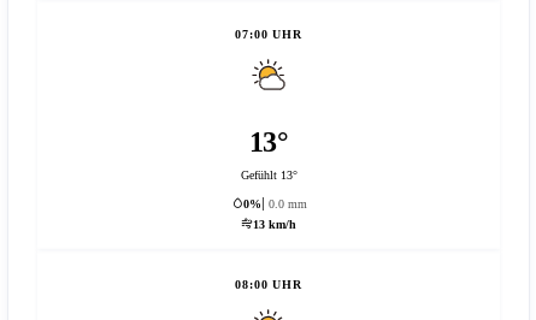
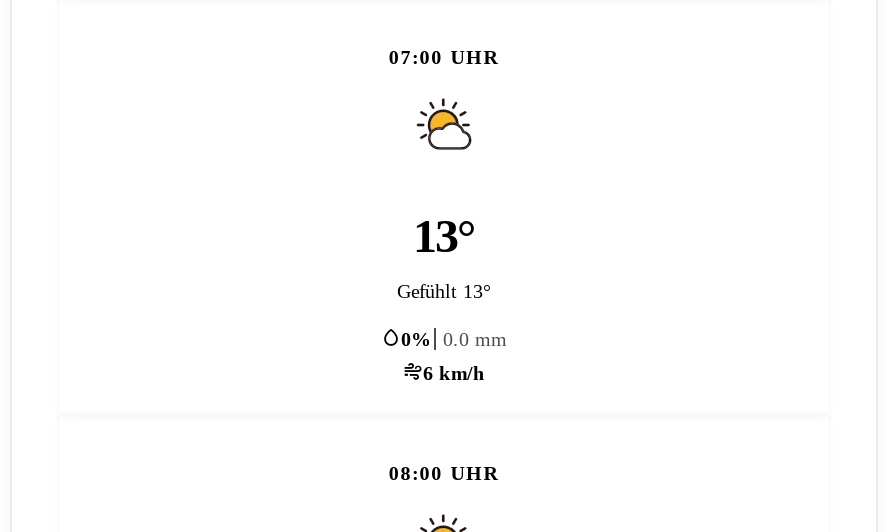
[253,217,296,230] 13 km/h -> [423,361,485,383] 6 km/h

